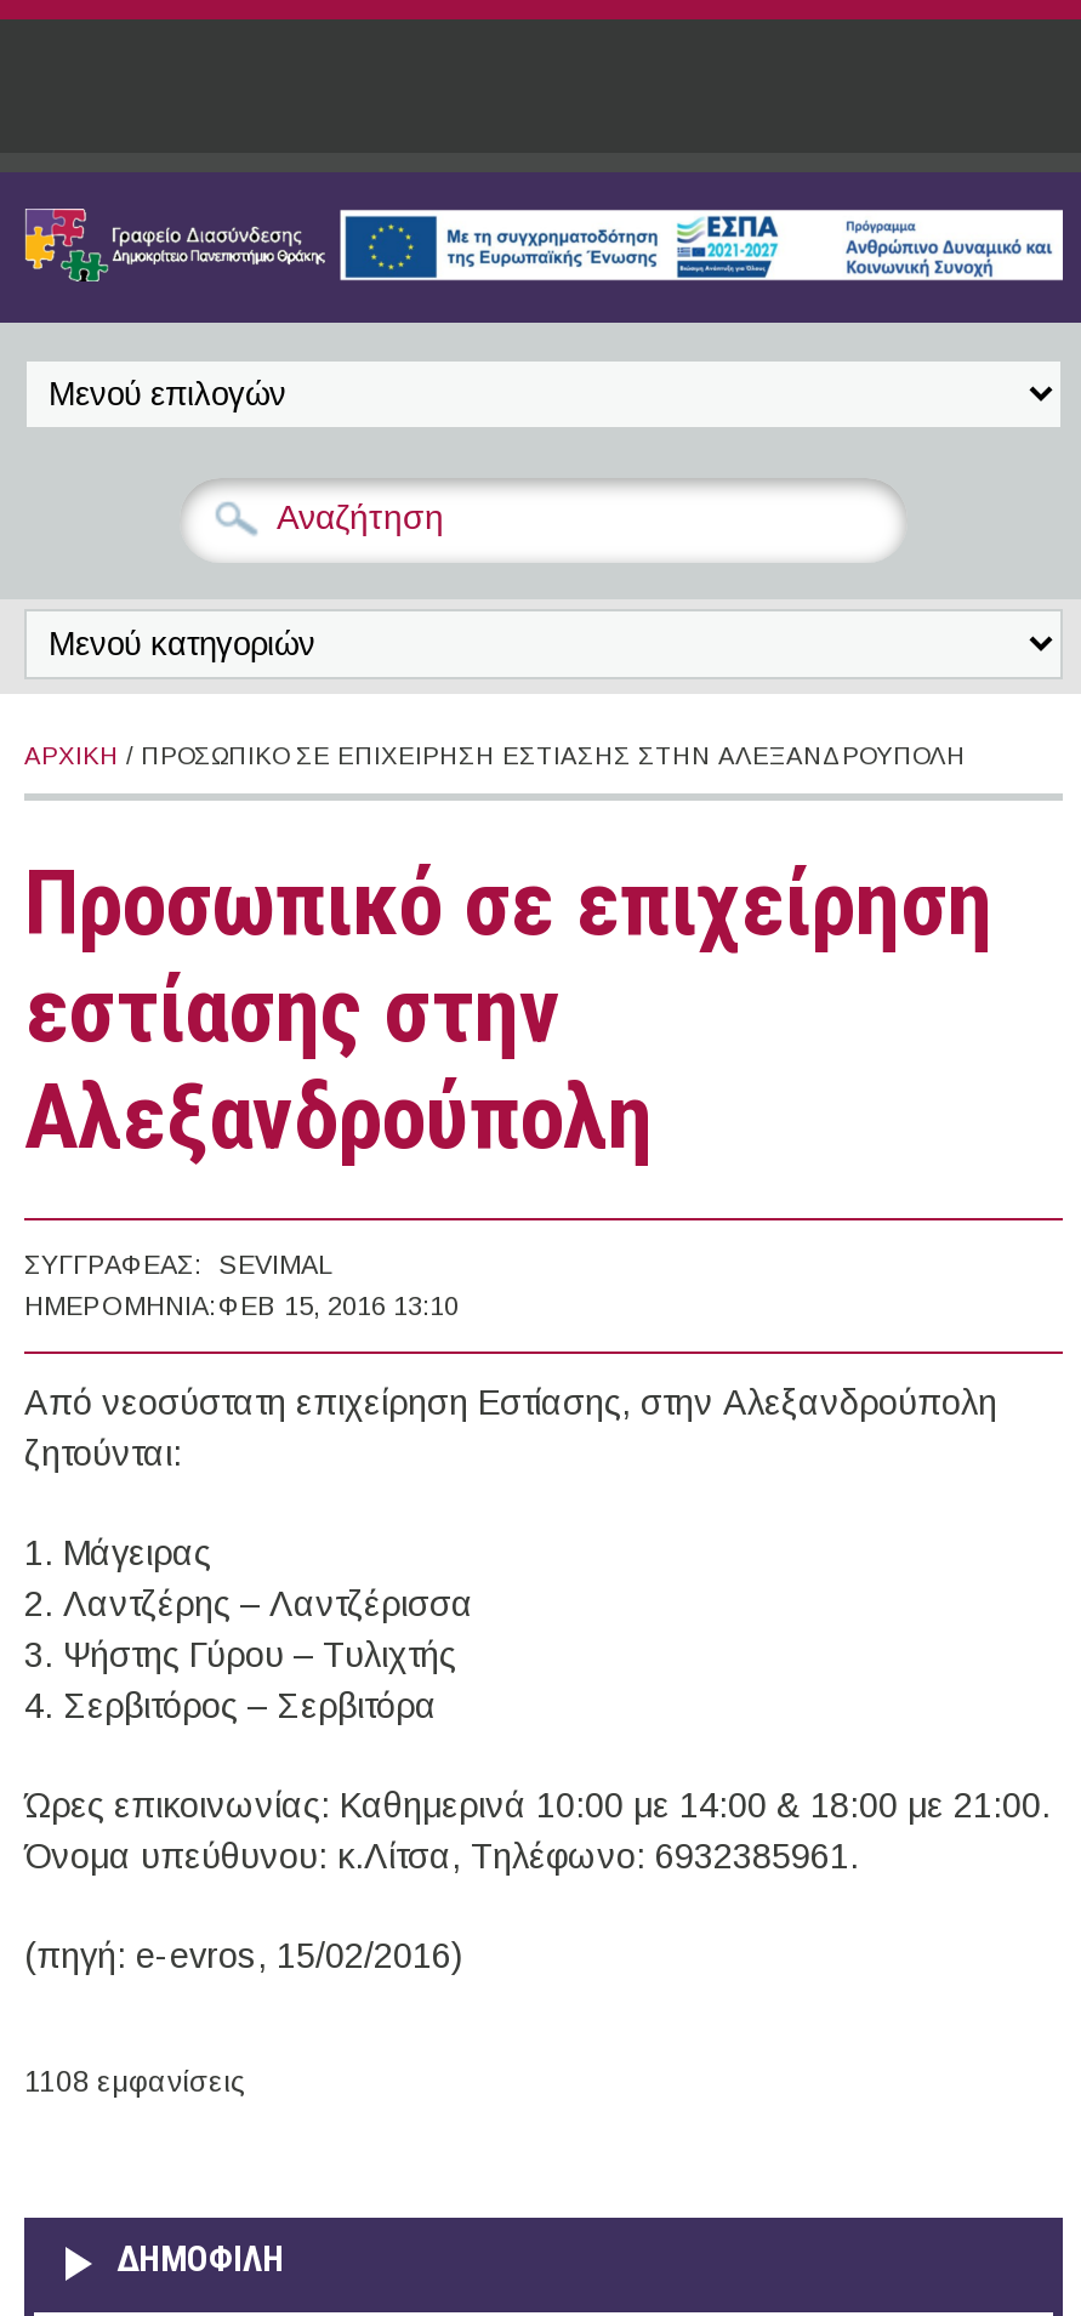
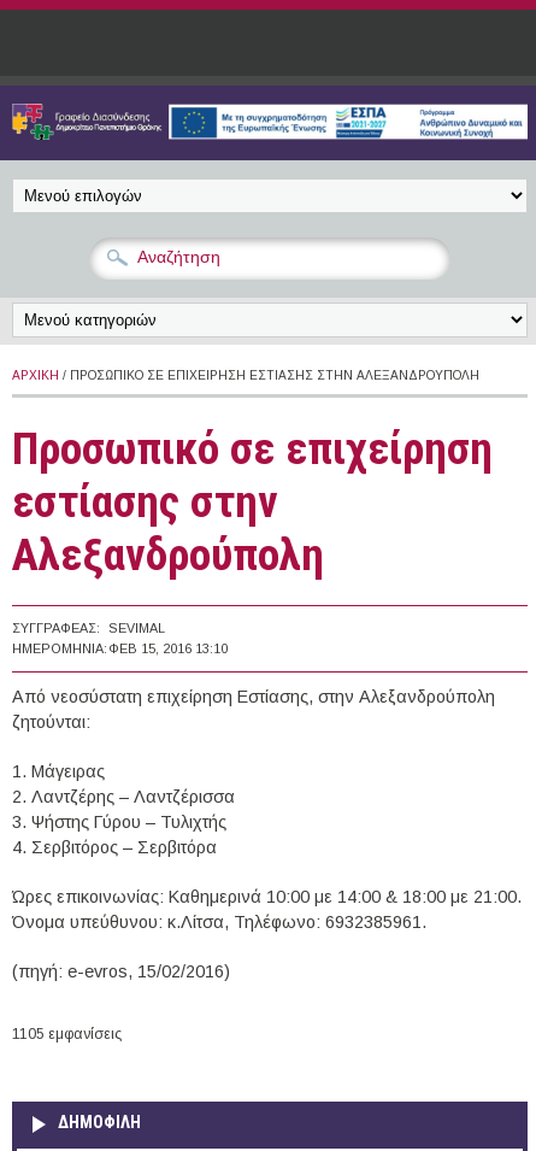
[24,2064,245,2098] 1108 εμφανίσεις -> [12,1025,122,1042] 1105 εμφανίσεις

